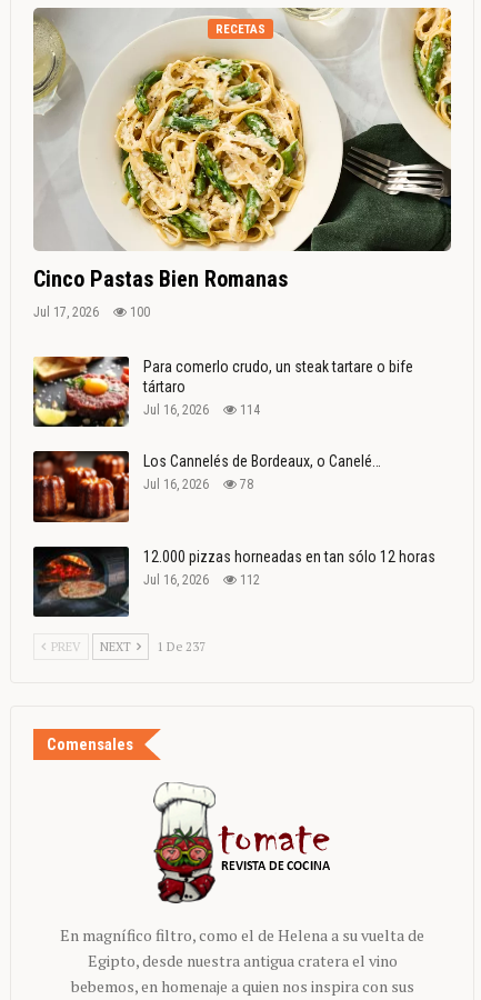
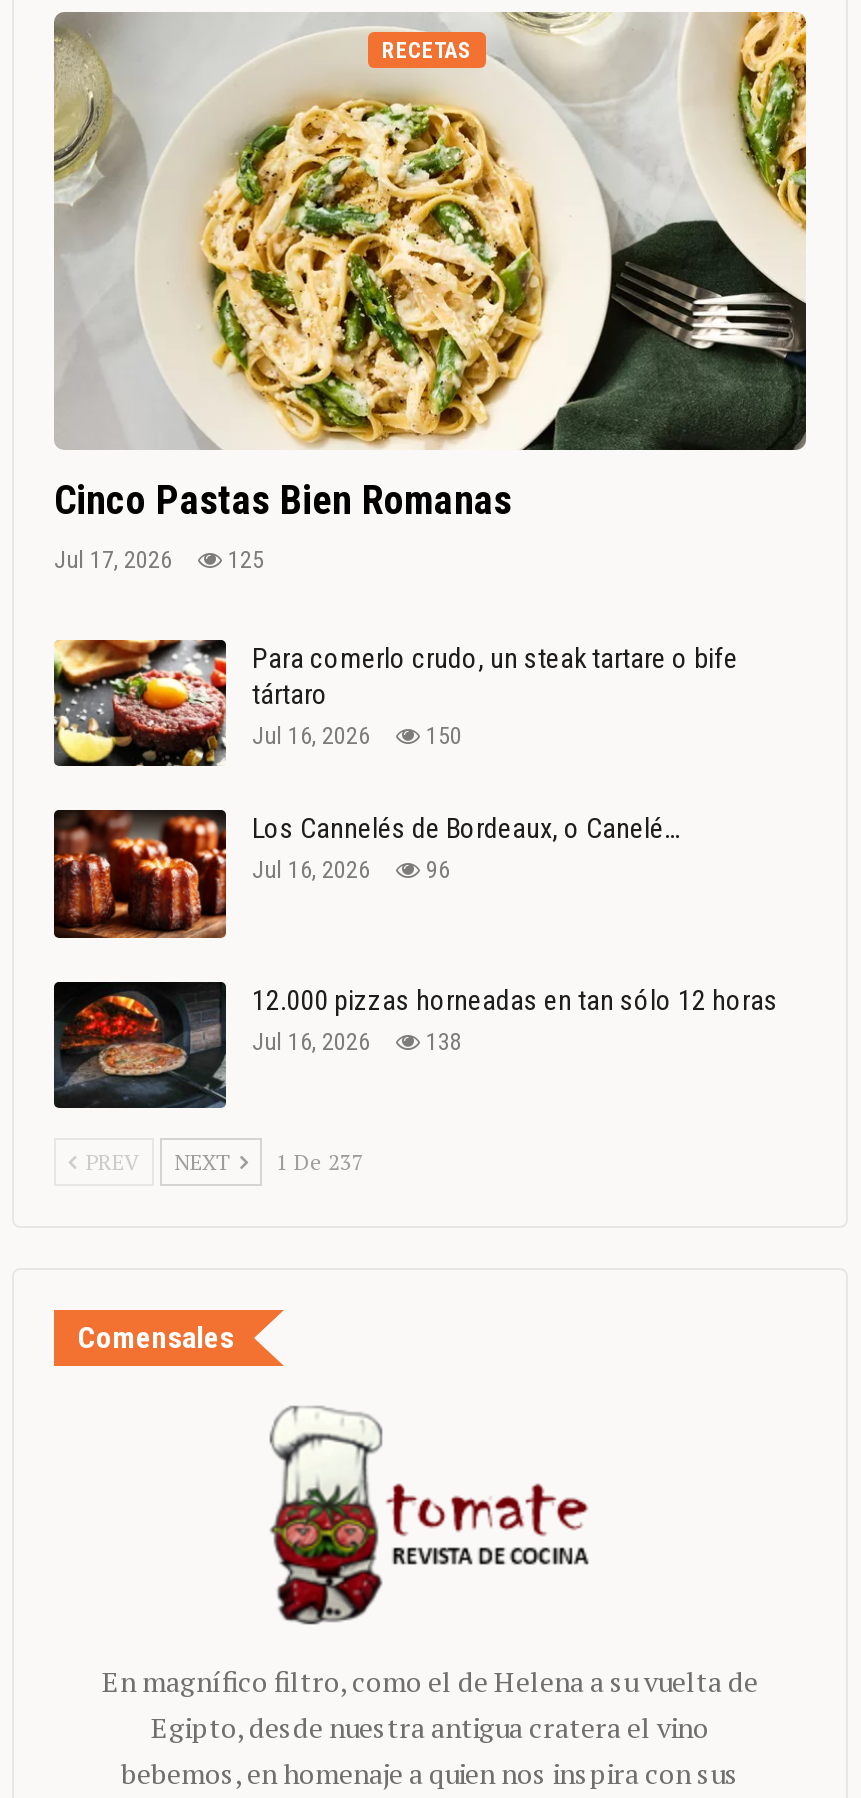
[33,304,150,319] Jul 17, 2026 100 -> [54,545,264,573] Jul 17, 2026 125
[143,402,260,417] Jul 16, 2026 114 -> [252,721,462,749] Jul 16, 2026 150
[143,477,253,492] Jul 16, 2026 78 -> [252,856,450,884] Jul 16, 2026 96
[143,572,260,588] Jul 16, 2026 112 -> [252,1028,462,1056] Jul 16, 2026 138

